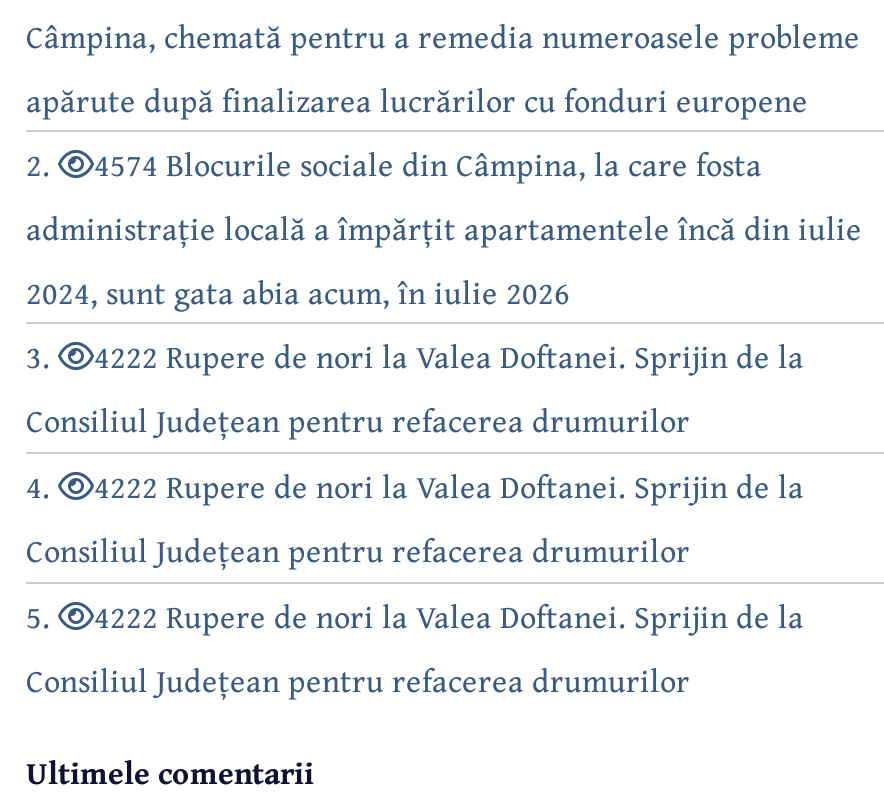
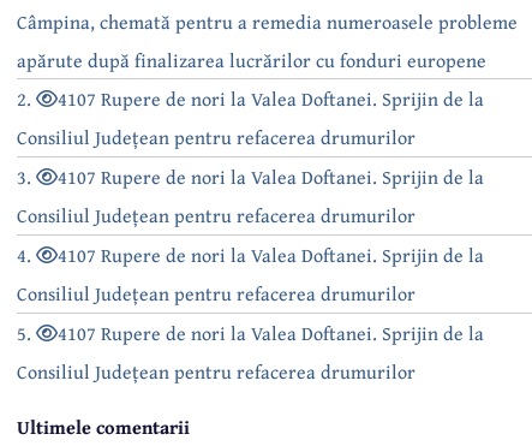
[26,139,862,315] 4574 Blocurile sociale din Câmpina, la care fosta | administrație locală a împărțit apartamentele încă din iulie | 2024, sunt gata abia acum, în iulie 2026 -> [17,84,484,151] 4107 Rupere de nori la Valea Doftanei. Sprijin de la | Consiliul Județean pentru refacerea drumurilor
[94,331,804,379] 4222 Rupere de nori la Valea Doftanei. Sprijin de la -> [58,162,484,191] 4107 Rupere de nori la Valea Doftanei. Sprijin de la
[94,461,804,509] 4222 Rupere de nori la Valea Doftanei. Sprijin de la -> [58,240,484,269] 4107 Rupere de nori la Valea Doftanei. Sprijin de la
[94,591,804,639] 4222 Rupere de nori la Valea Doftanei. Sprijin de la -> [58,318,484,347] 4107 Rupere de nori la Valea Doftanei. Sprijin de la

